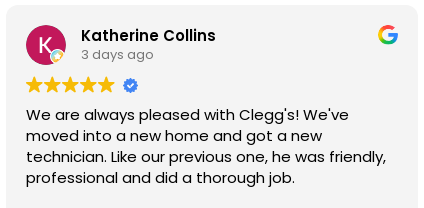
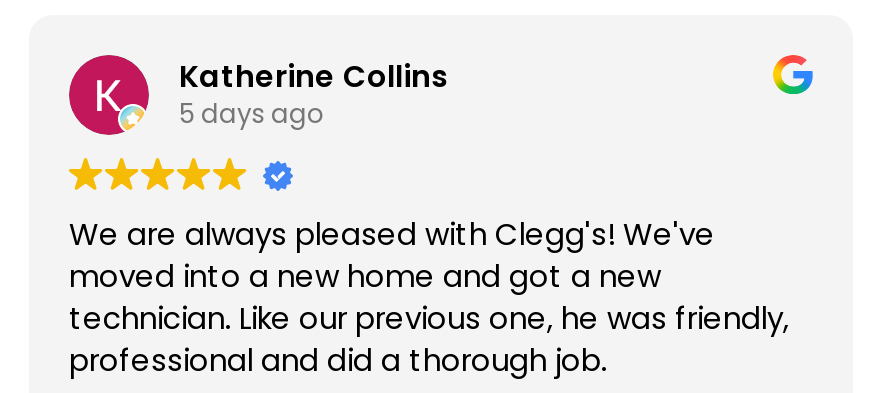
[81,45,154,64] 3 days ago -> [179,96,325,134] 5 days ago

